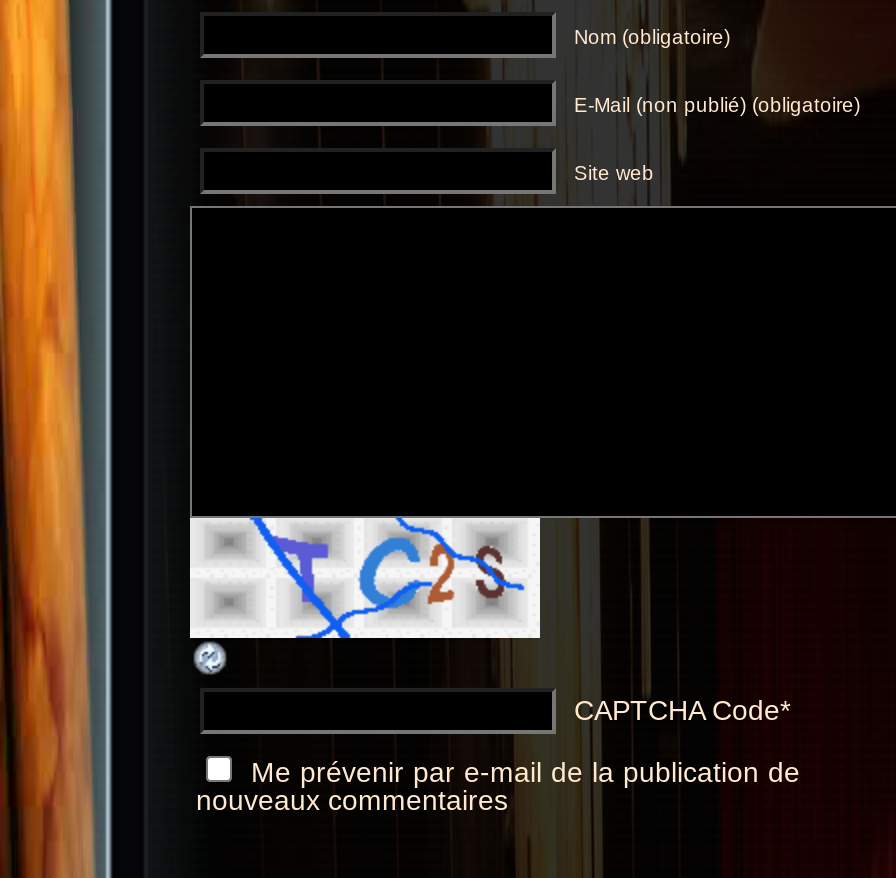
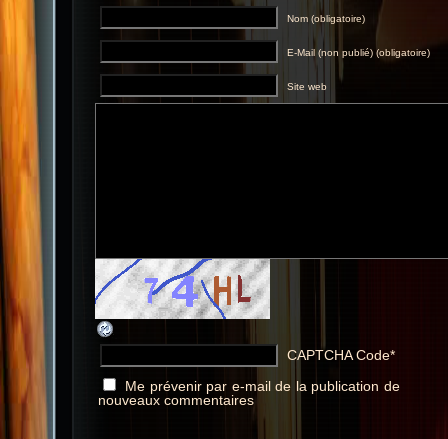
[188,516,538,640] [image] -> [94,258,270,320] [image]

